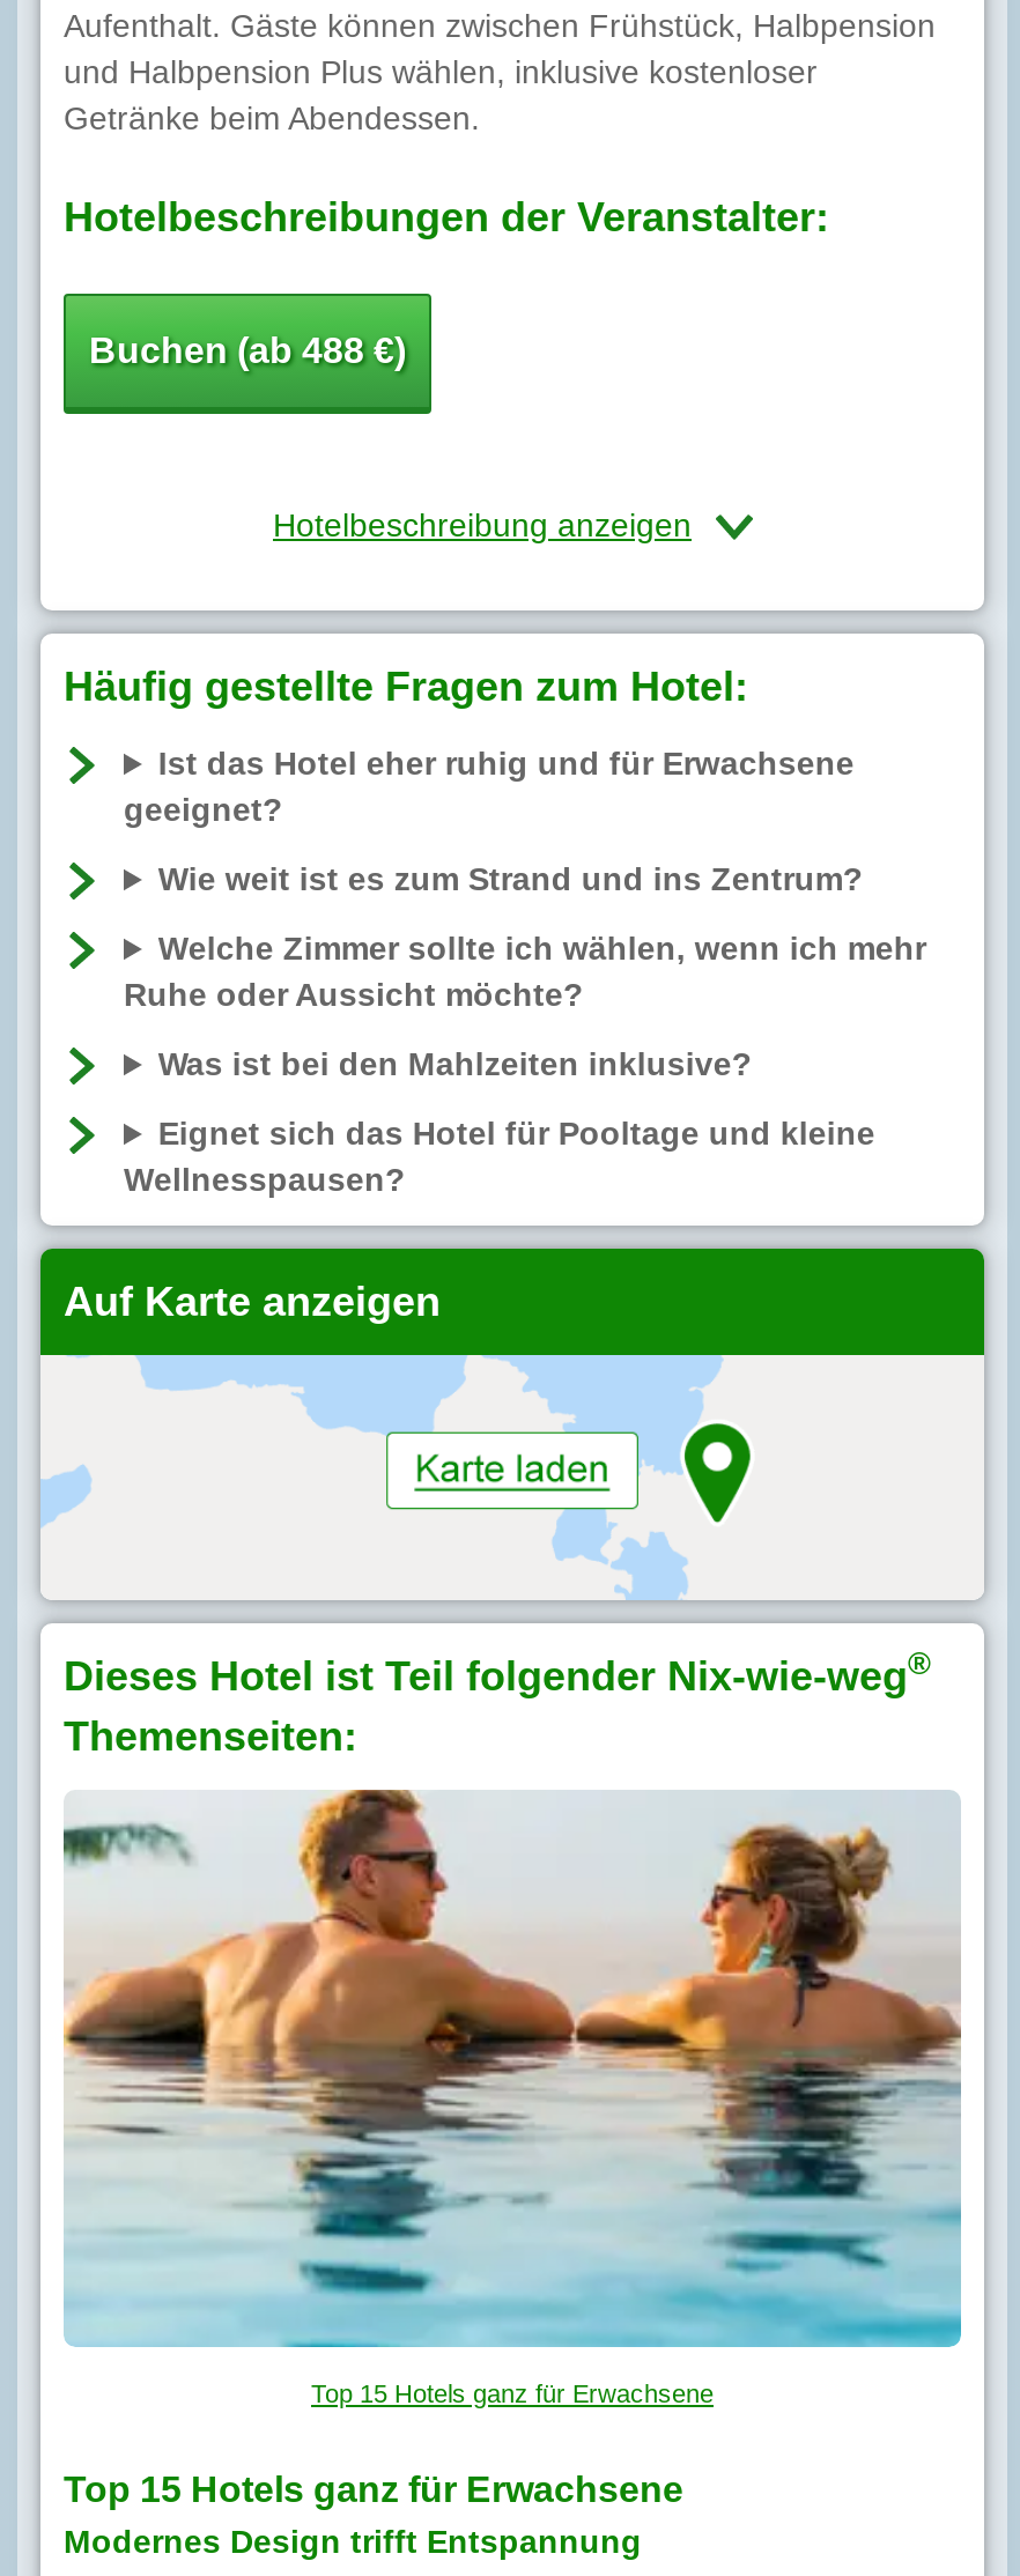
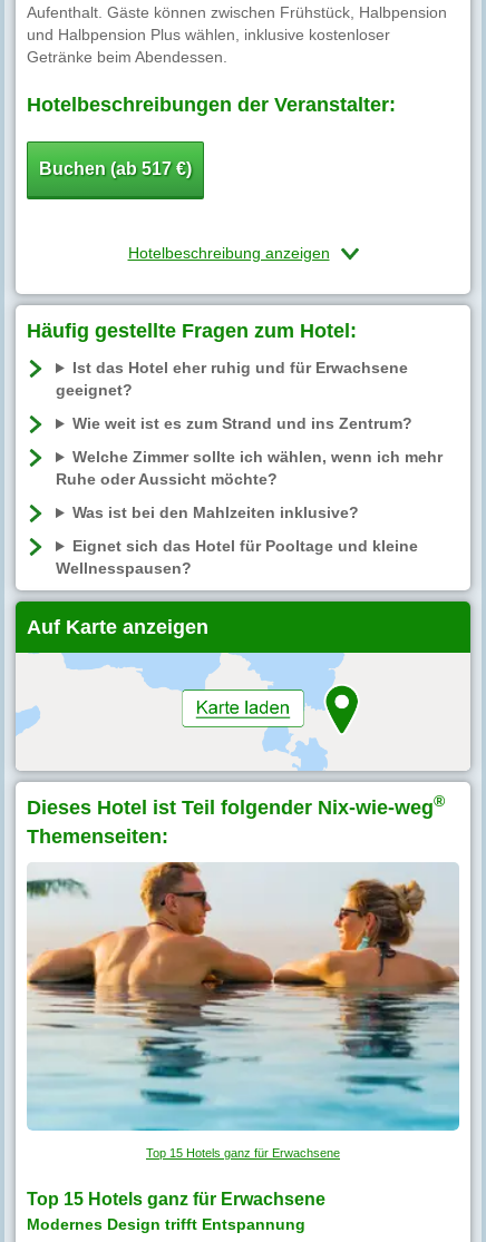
[89,330,406,370] Buchen (ab 488 €) -> [39,159,192,178] Buchen (ab 517 €)

